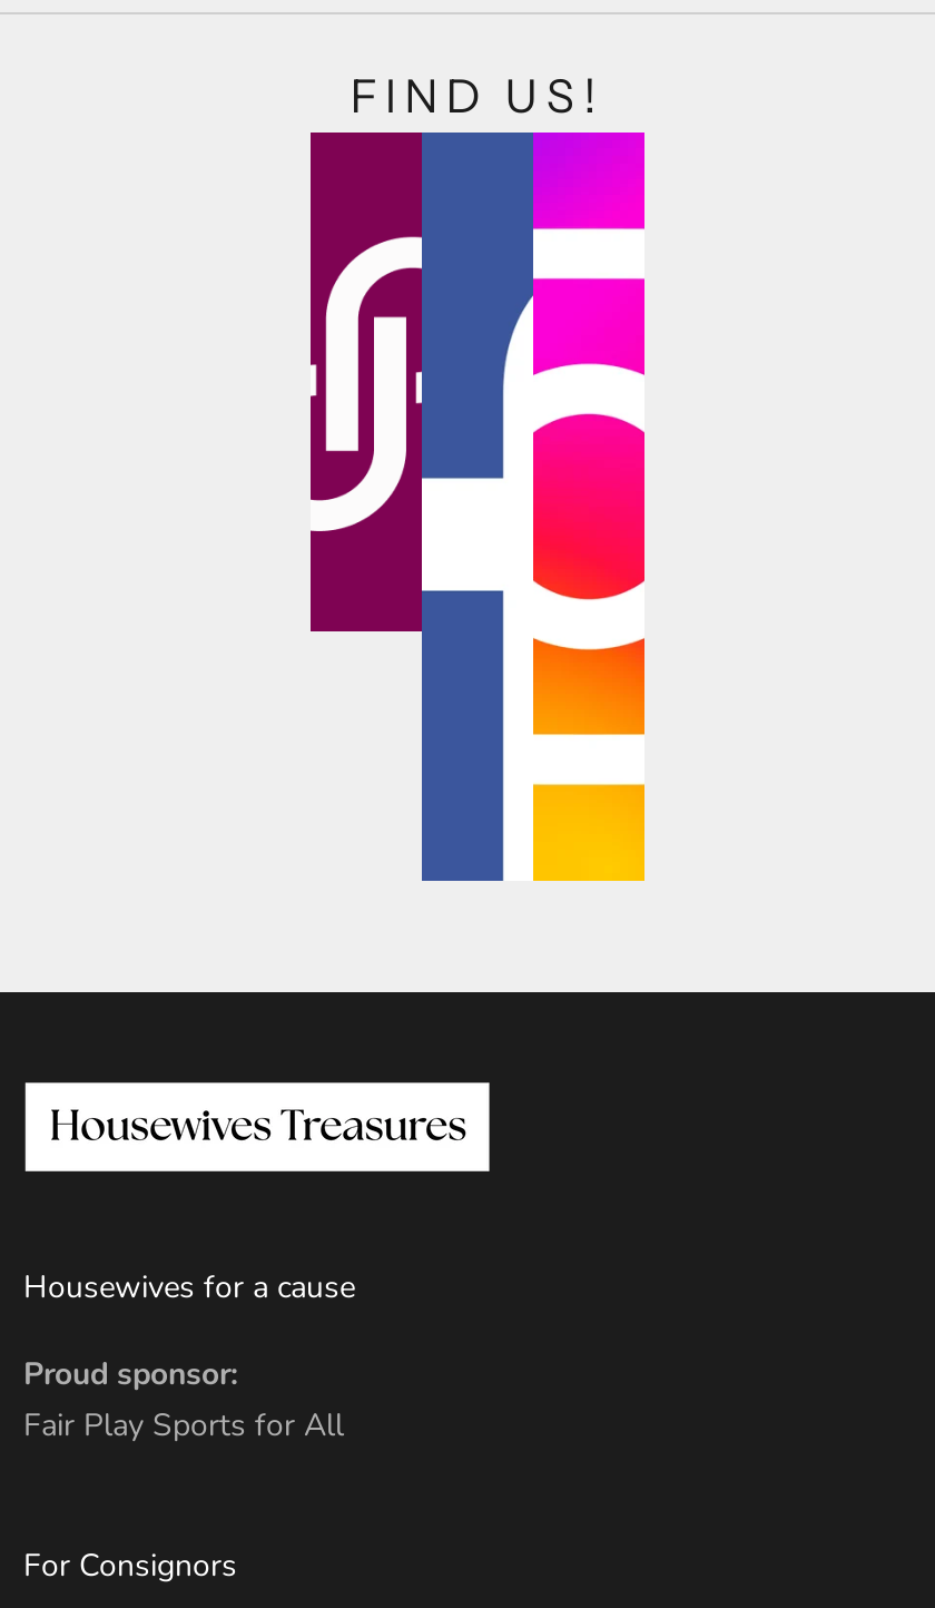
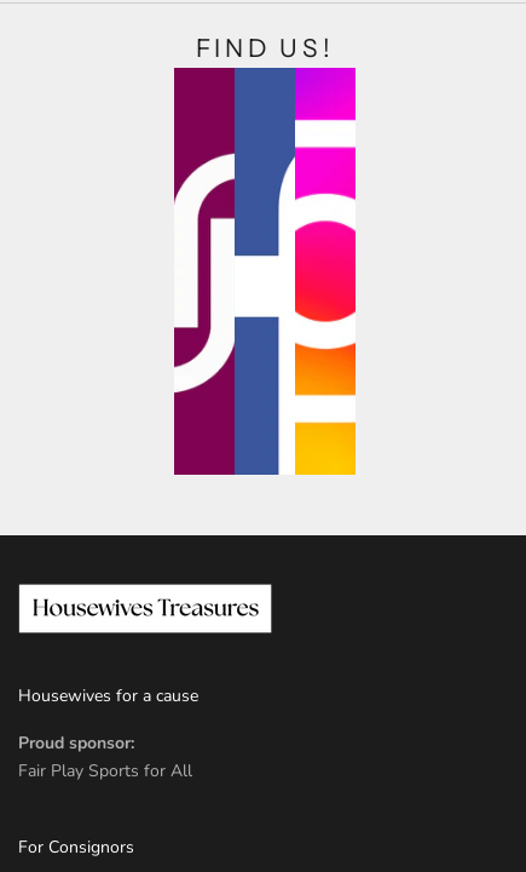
[308,235,424,881] [image] -> [173,125,236,476] [image]

